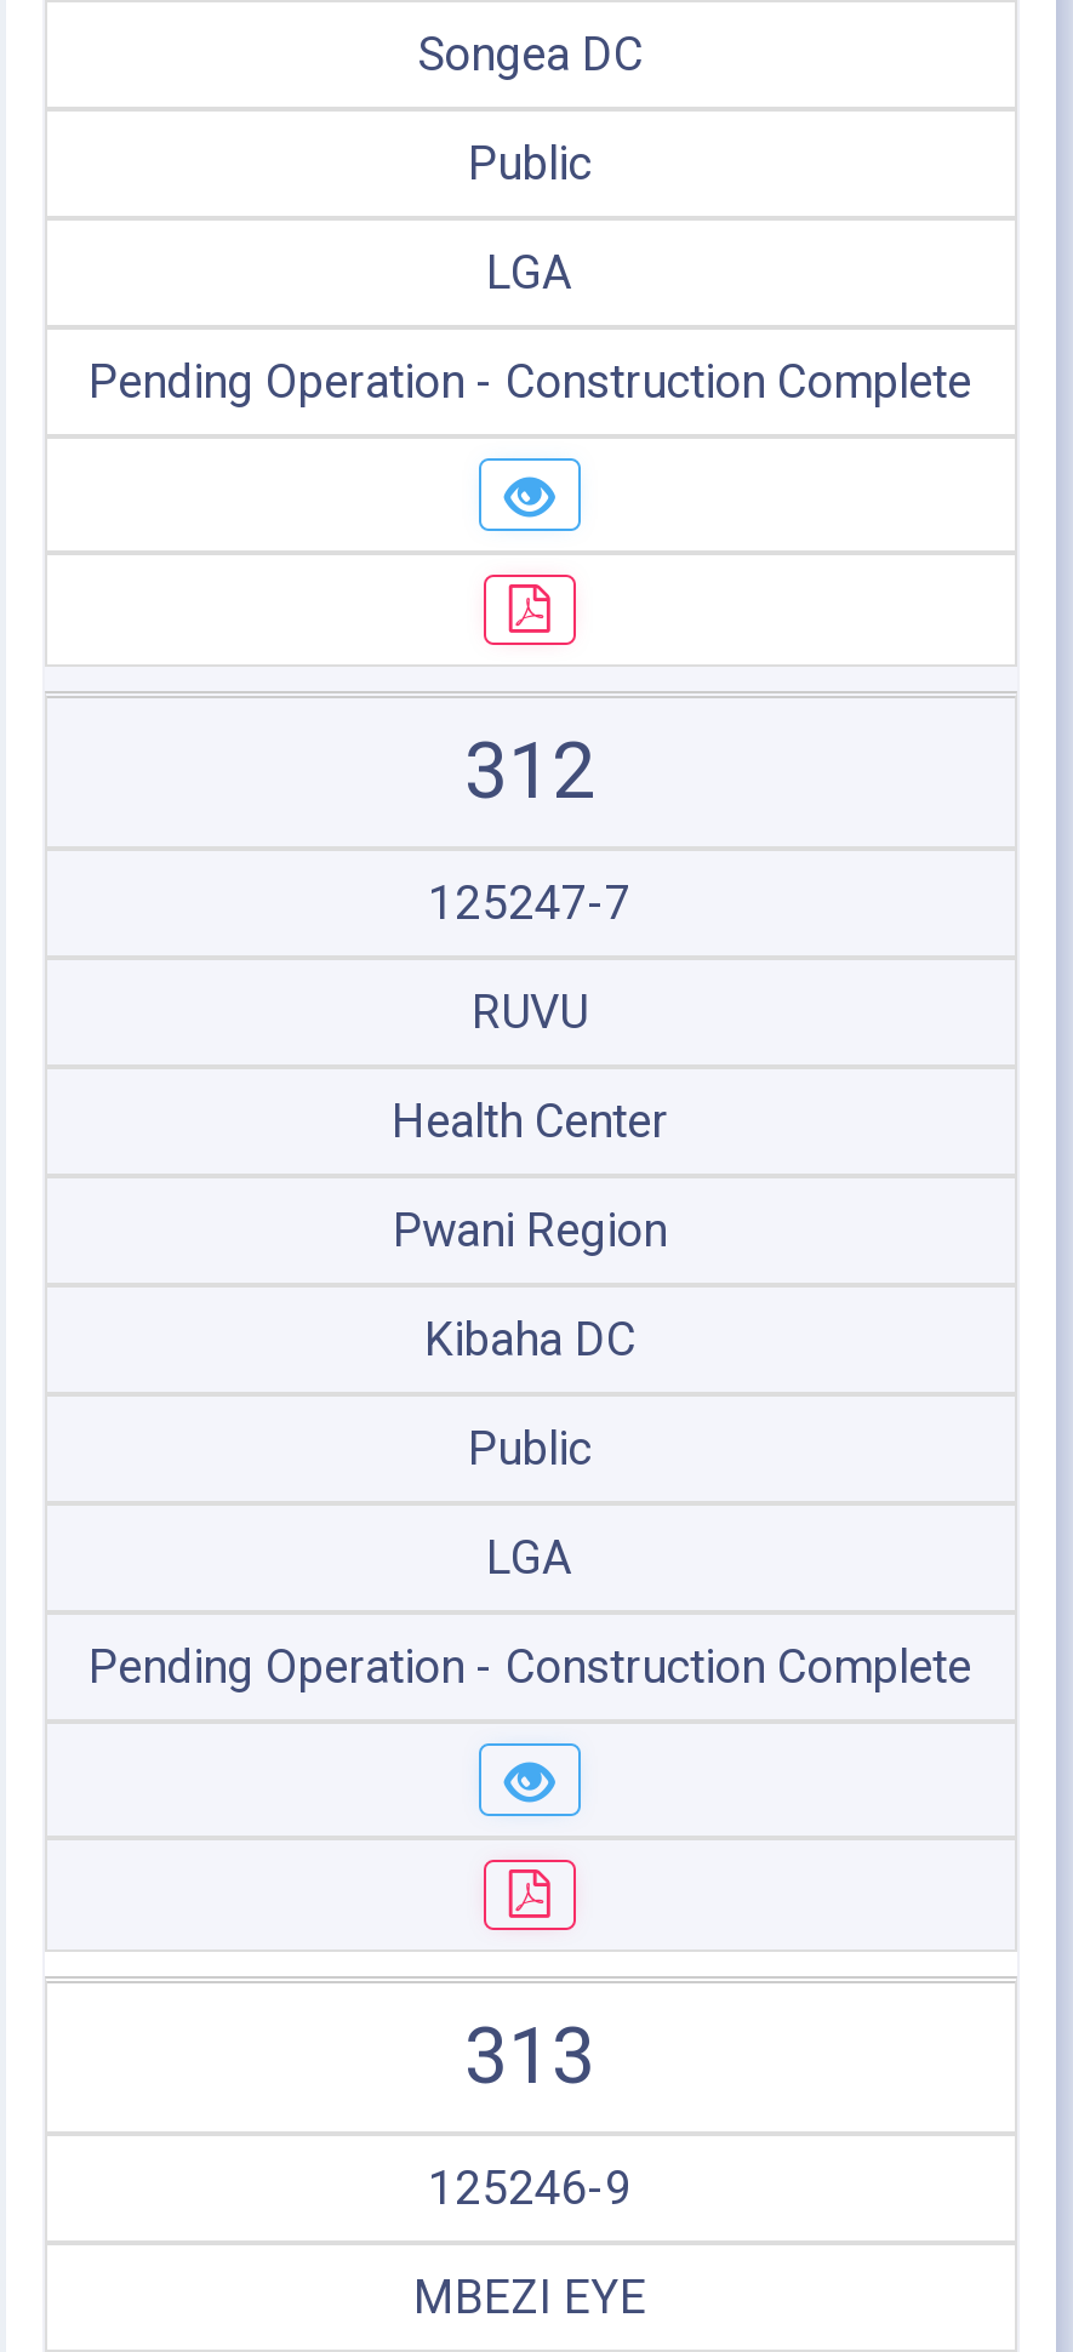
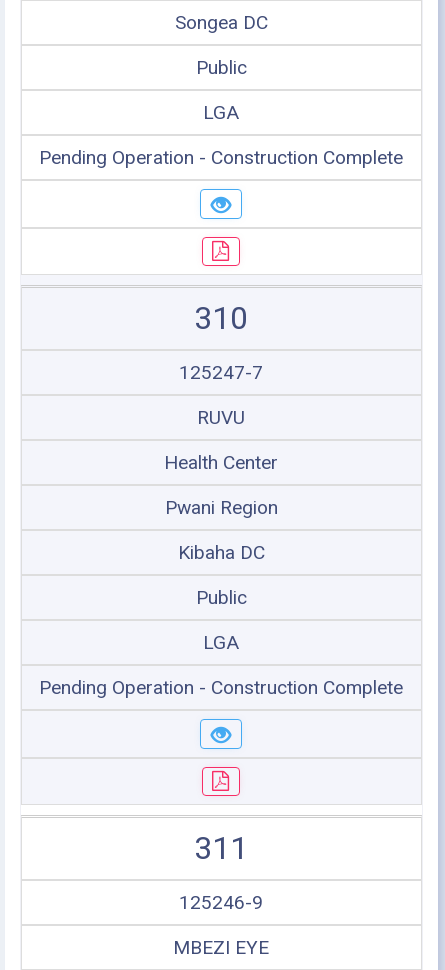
[464,725,595,817] 312 -> [194,299,248,337] 310
[464,2010,595,2102] 313 -> [194,829,248,867] 311

